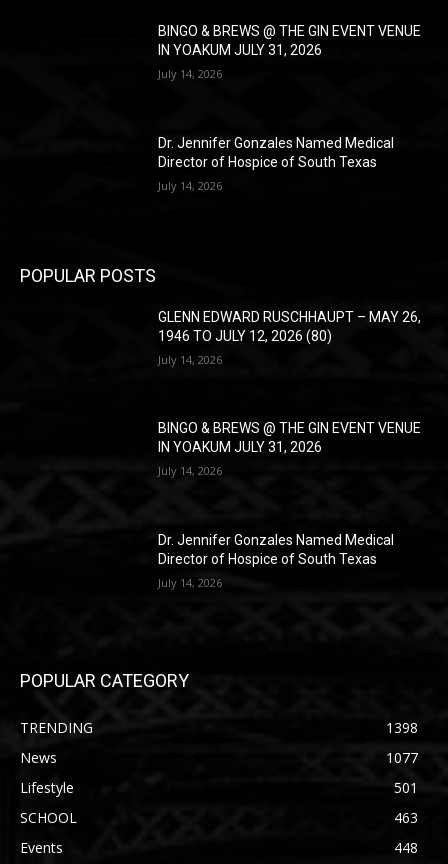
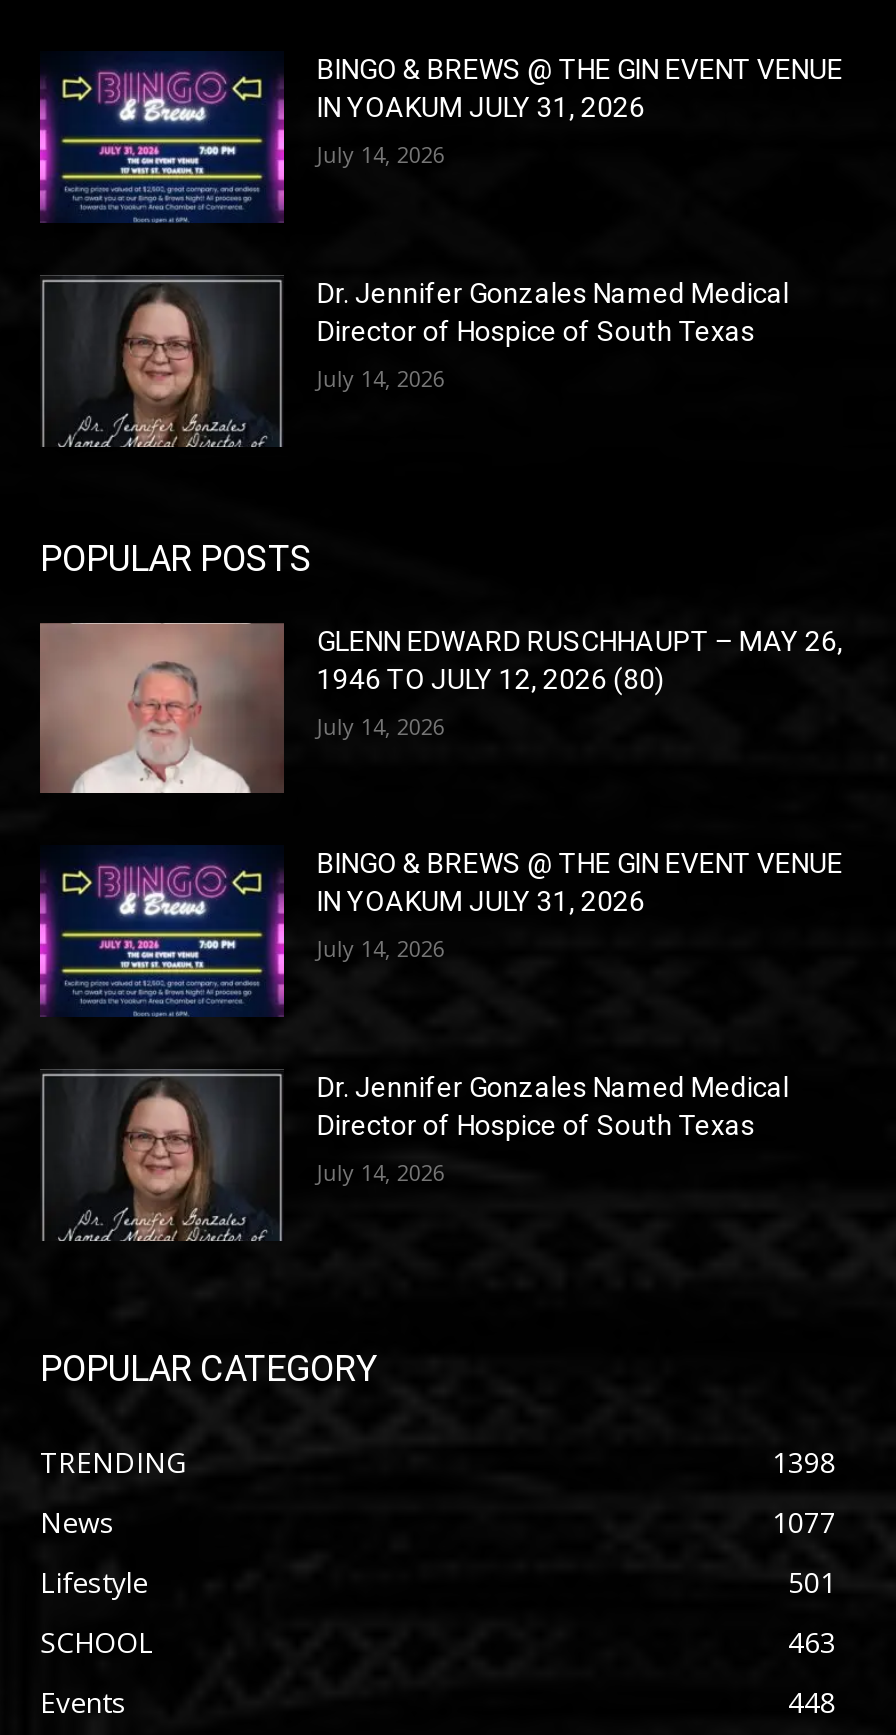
none -> [38,51,286,225] [image]
none -> [40,273,284,449] [image]
none -> [38,621,286,795] [image]
none -> [38,845,286,1019] [image]
none -> [40,1069,284,1243] [image]

